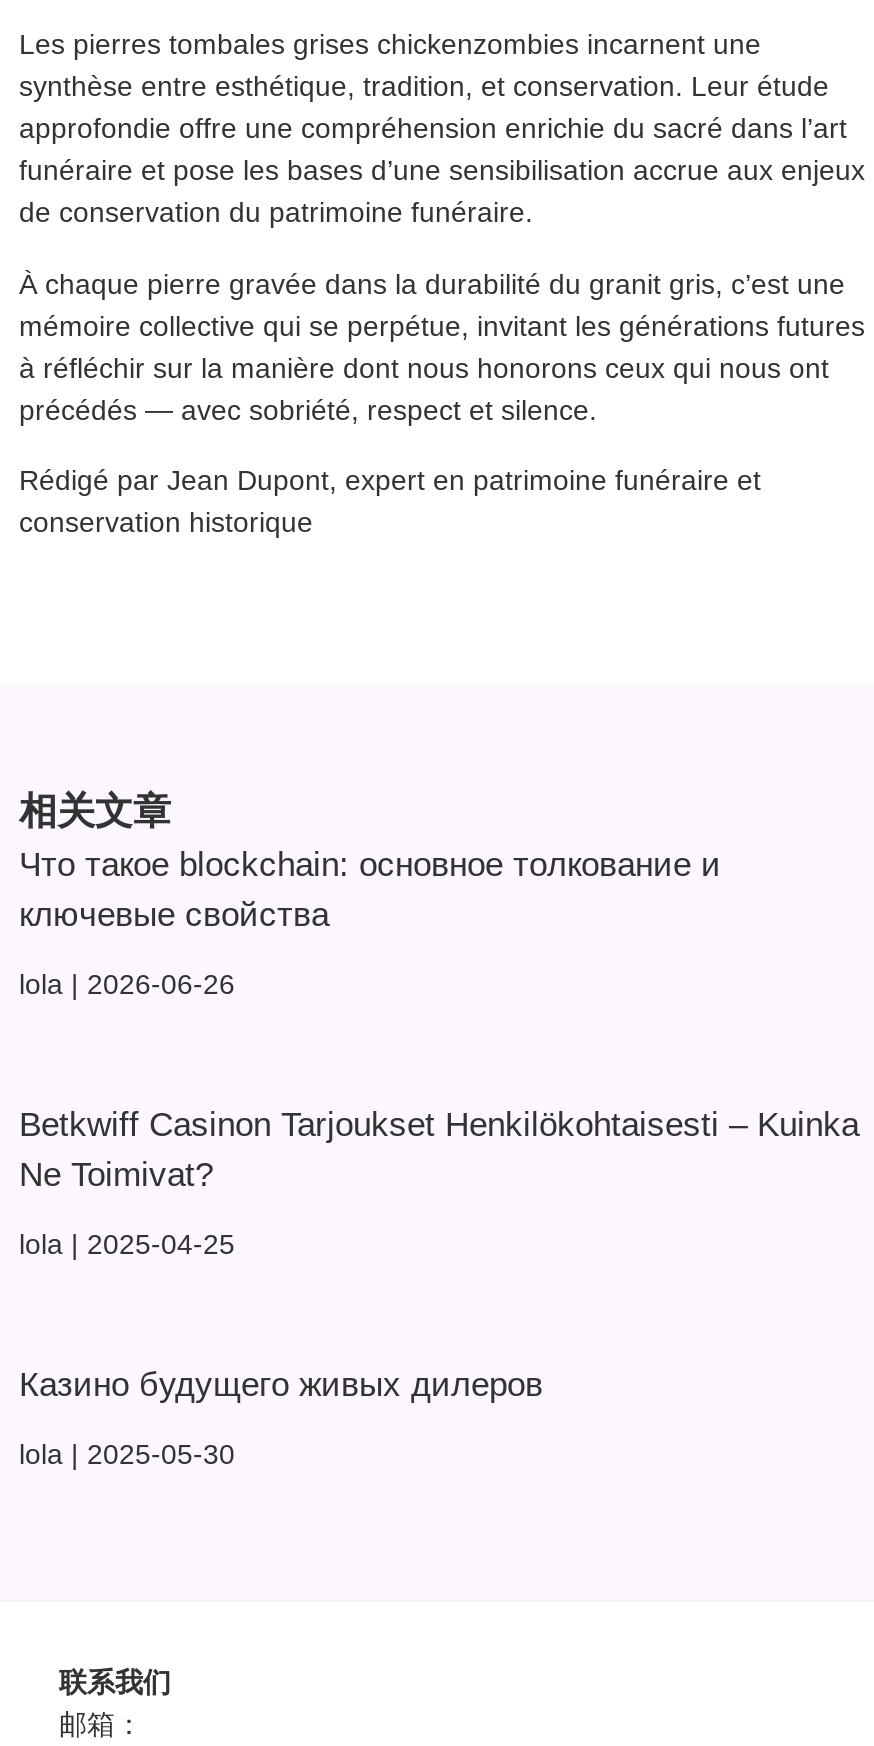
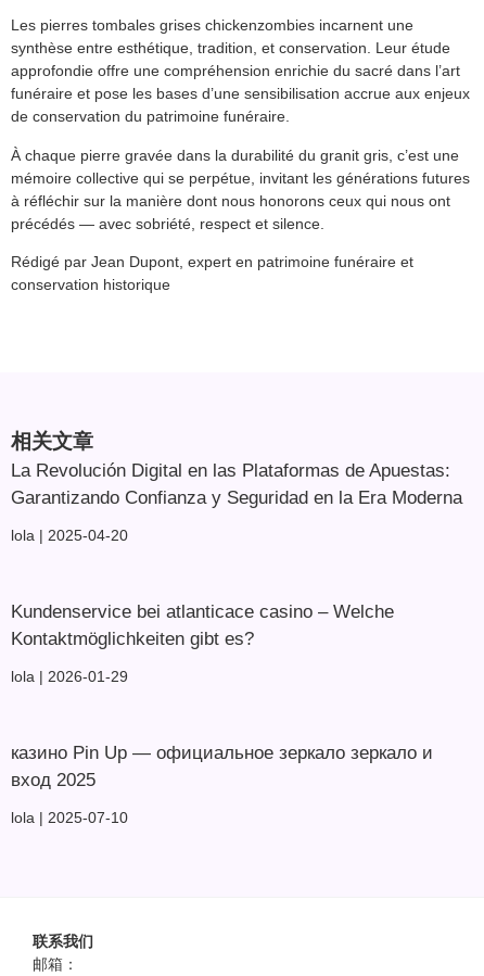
[19,846,721,934] Что такое blockchain: основное толкование и | ключевые свойства -> [11,460,462,508] La Revolución Digital en las Plataformas de Apuestas: | Garantizando Confianza y Seguridad en la Era Moderna
[19,968,235,1000] lola 2026-06-26 -> [11,527,128,544] lola 2025-04-20
[19,1106,859,1194] Betkwiff Casinon Tarjoukset Henkilökohtaisesti – Kuinka | Ne Toimivat? -> [11,602,394,649] Kundenservice bei atlanticace casino – Welche | Kontaktmöglichkeiten gibt es?
[19,1228,235,1260] lola 2025-04-25 -> [11,668,128,685] lola 2026-01-29
[19,1366,543,1404] Казино будущего живых дилеров -> [11,743,433,790] казино Pin Up — официальное зеркало зеркало и | вход 2025
[19,1438,235,1470] lola 2025-05-30 -> [11,809,128,826] lola 2025-07-10

